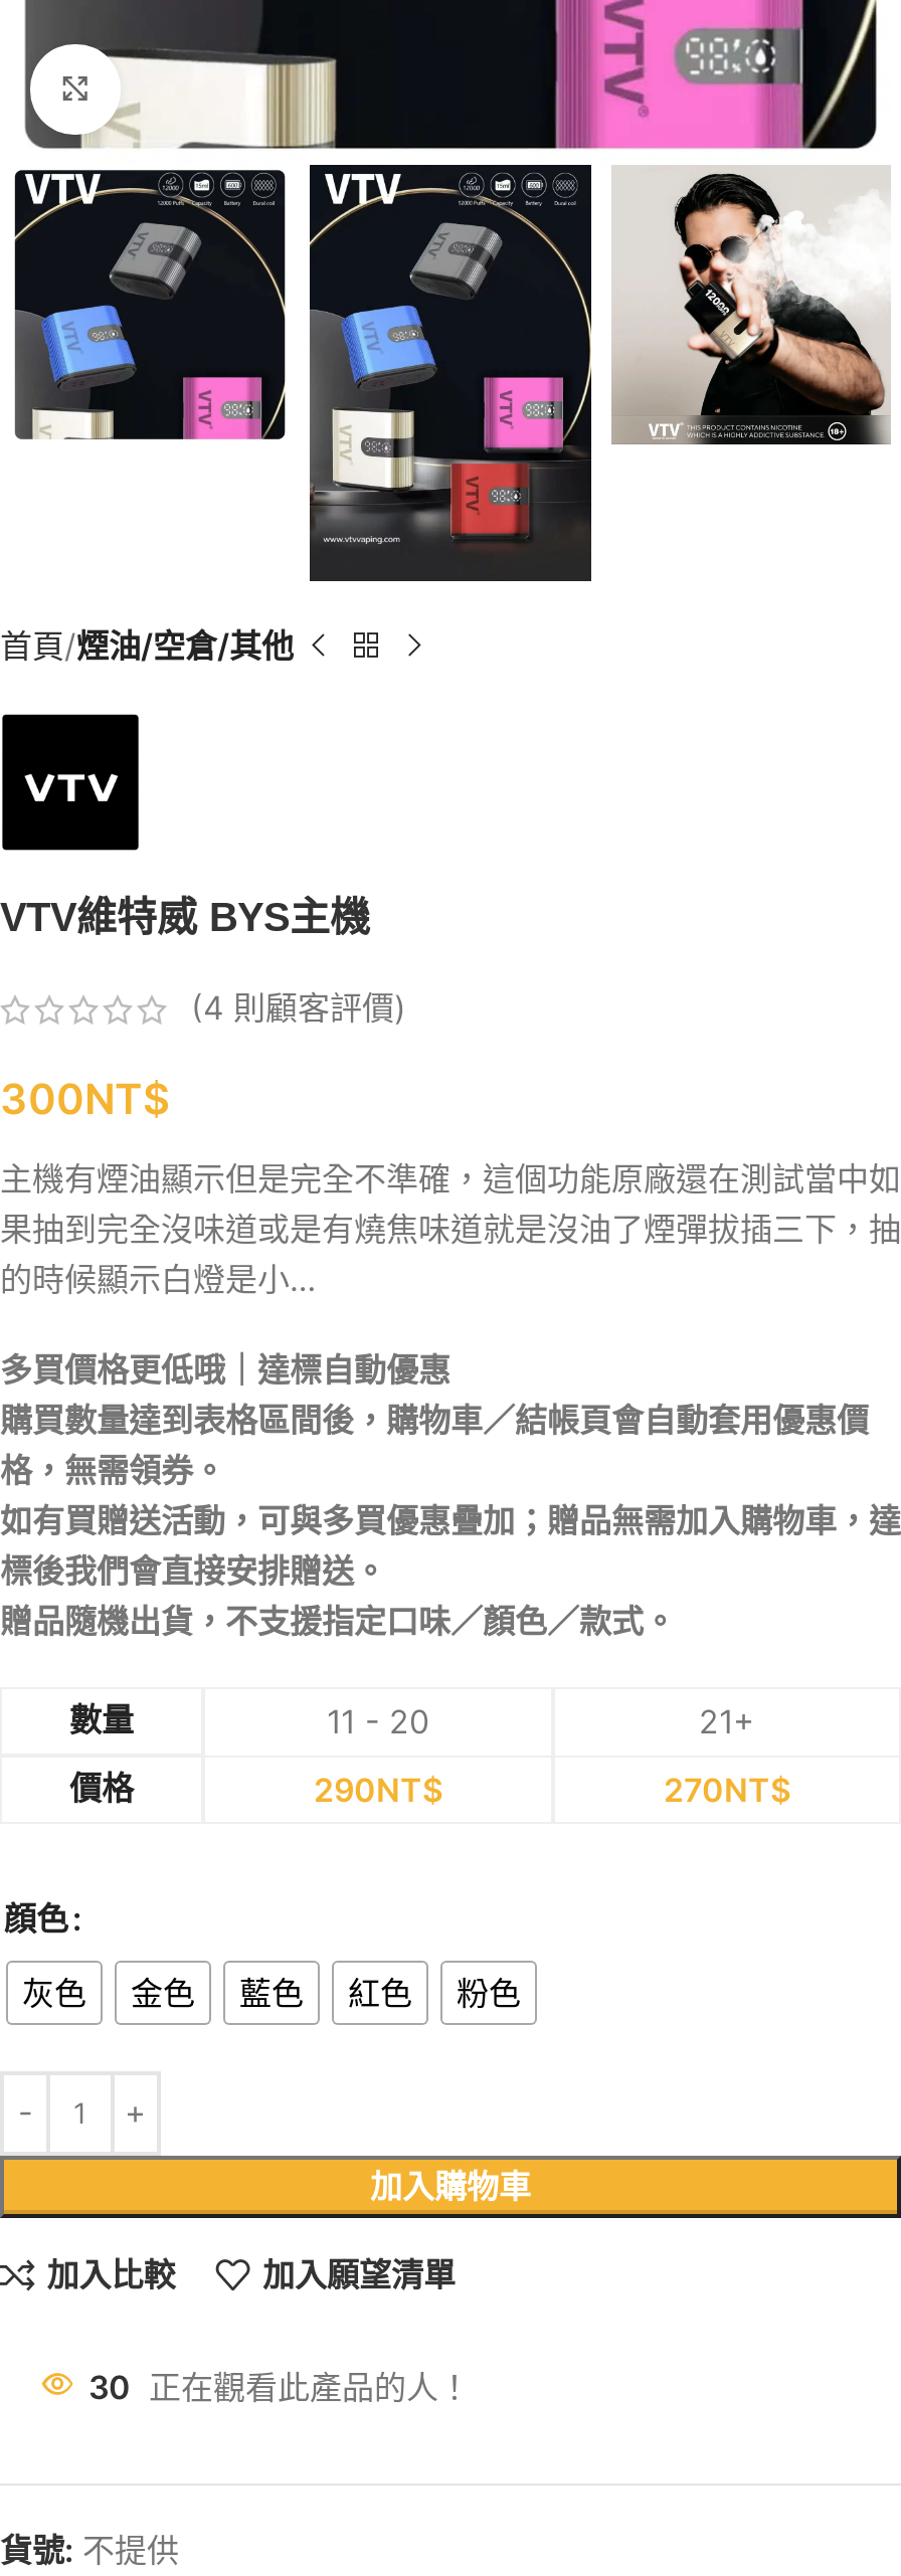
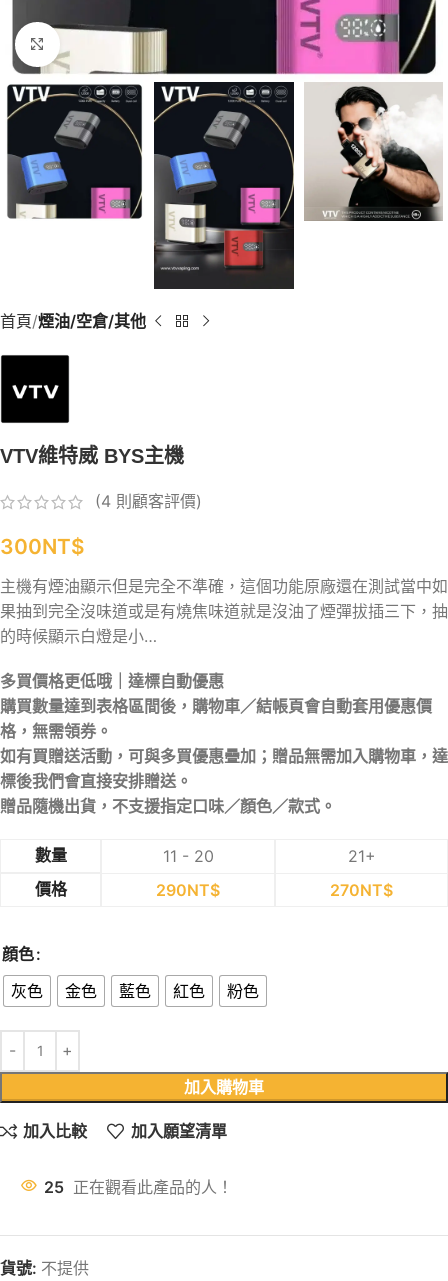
[88,2366,471,2406] 30 正在觀看此產品的人！ -> [44,1176,233,1196] 25 正在觀看此產品的人！

